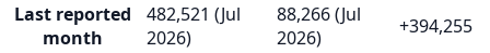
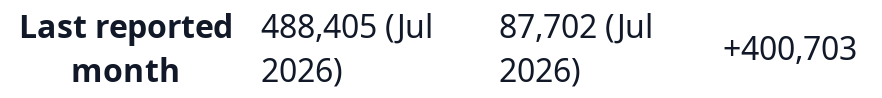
[147,2,241,26] 482,521 (Jul -> [261,3,433,47] 488,405 (Jul
[277,2,361,26] 88,266 (Jul -> [499,3,653,47] 87,702 (Jul
[399,14,472,38] +394,255 -> [723,25,857,69] +400,703

